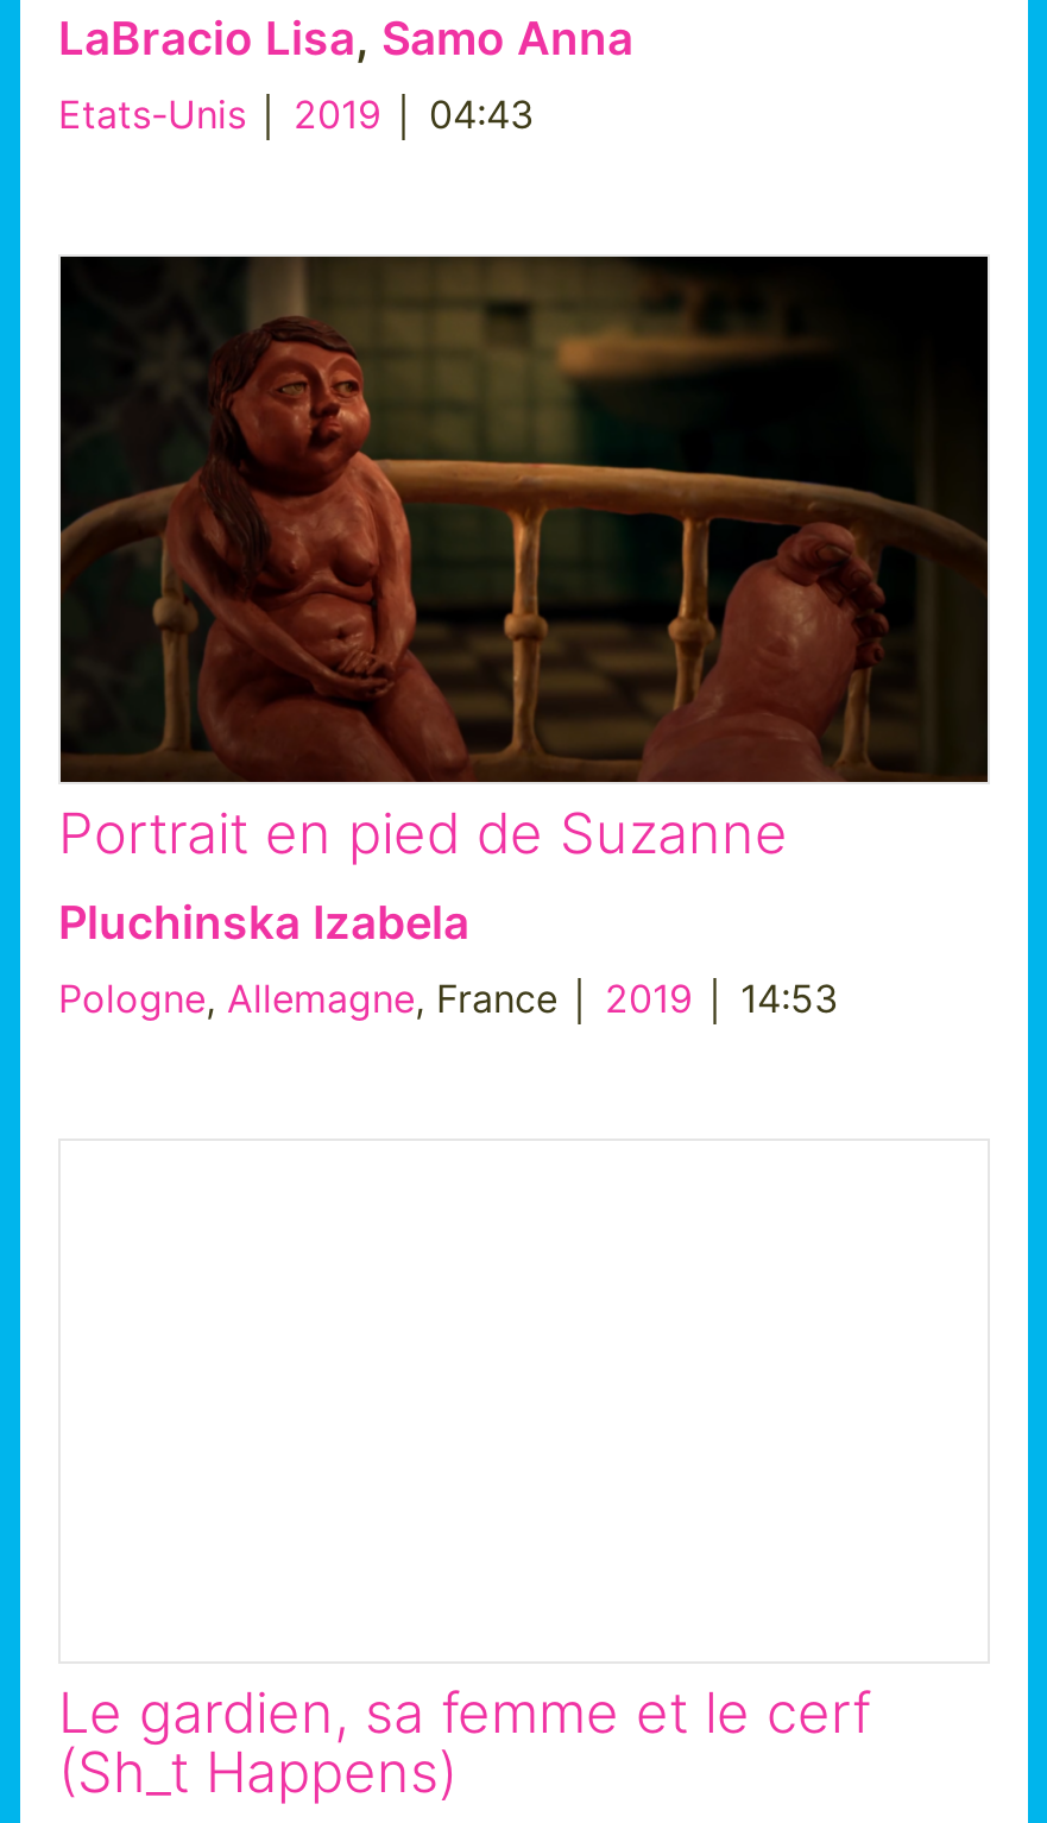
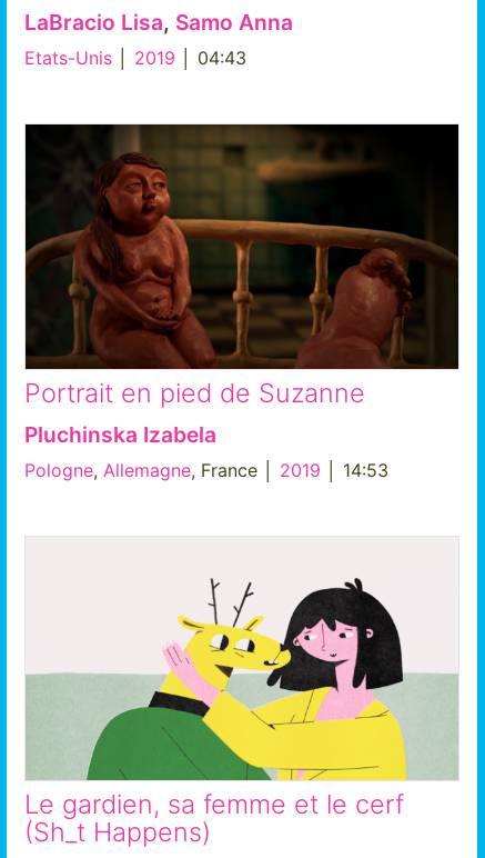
none -> [26,577,458,781] [image]

